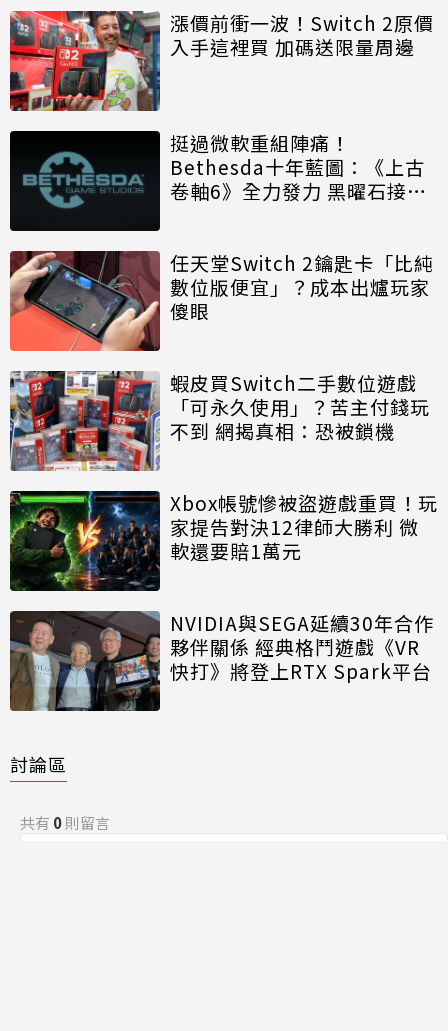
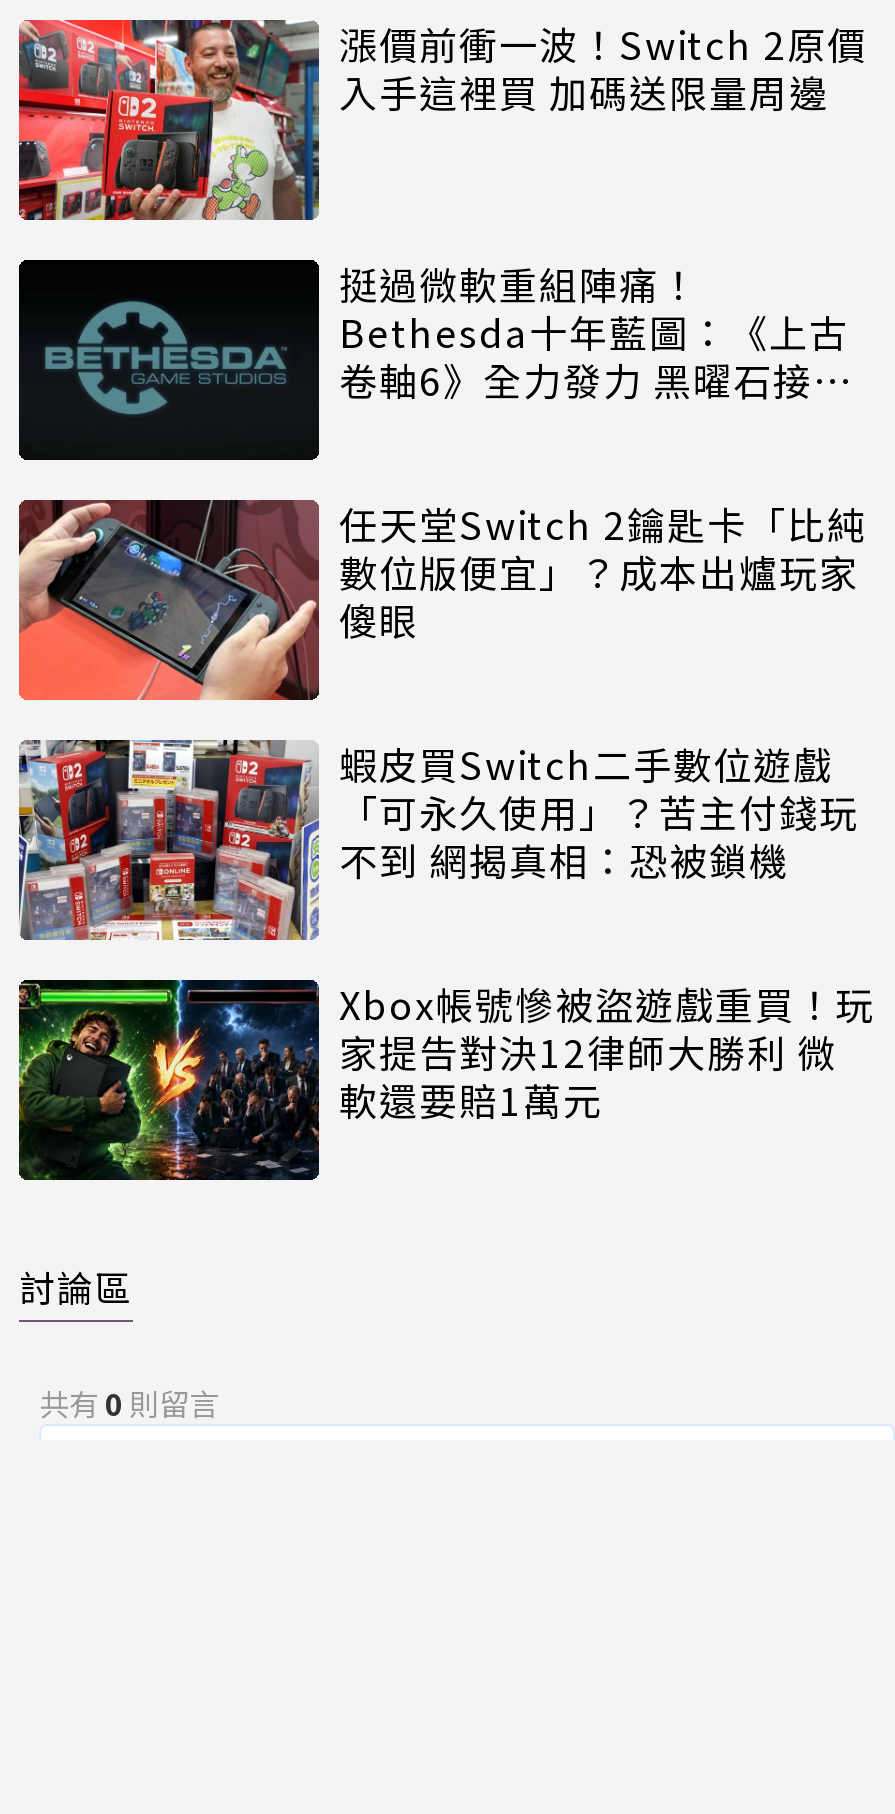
[10,609,434,712] [image] | NVIDIA與SEGA延續30年合作 | 夥伴關係 經典格鬥遊戲《VR | 快打》將登上RTX Spark平台 -> none

